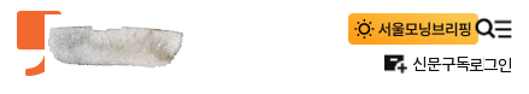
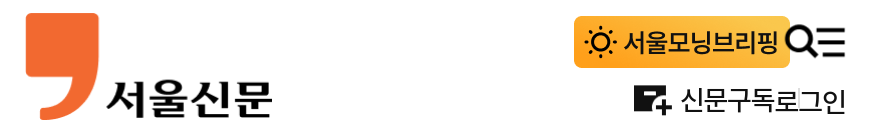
[43,14,184,75] [image] -> [30,12,298,120] [image]

